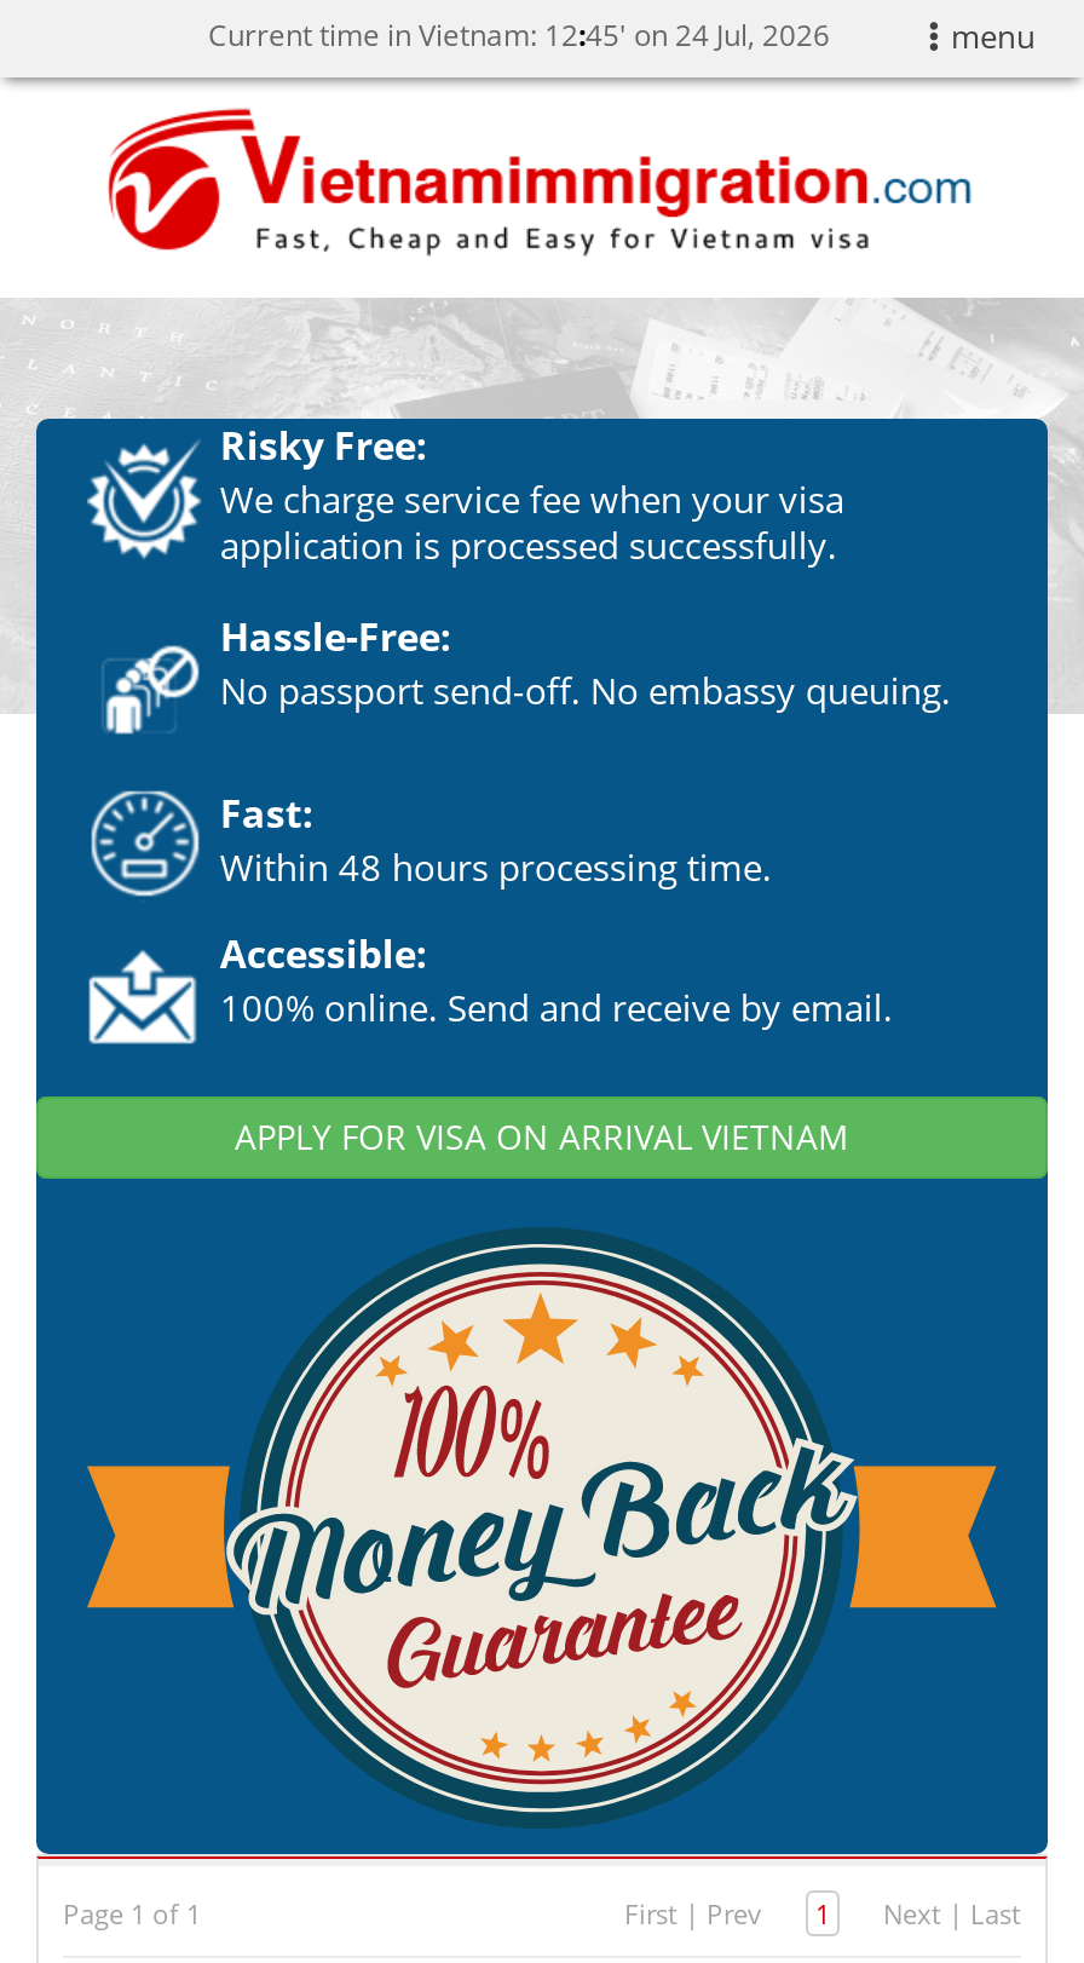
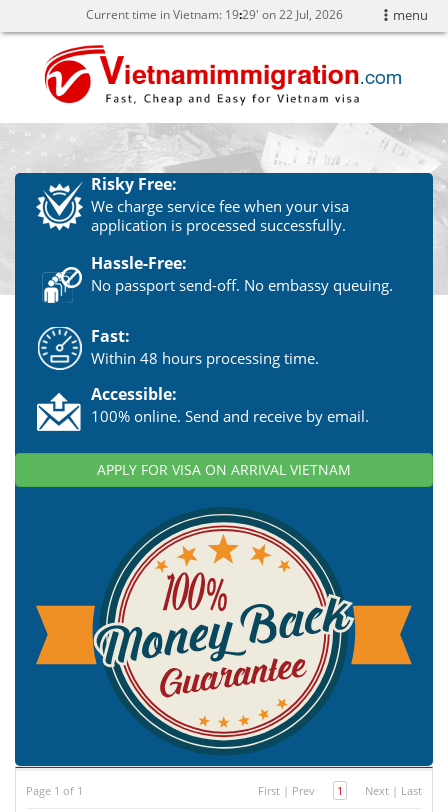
[208,15,830,56] Current time in Vietnam: 12 45' on 24 Jul, 2026 -> [86,6,343,23] Current time in Vietnam: 19 29' on 22 Jul, 2026

